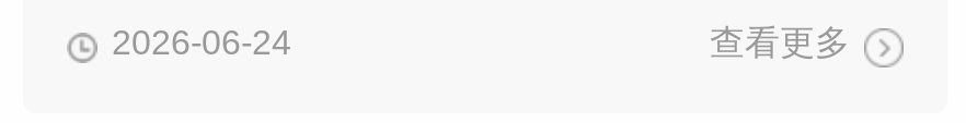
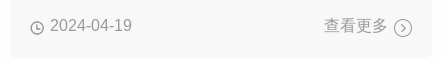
[111,24,291,61] 2026-06-24 -> [50,17,132,34] 2024-04-19

